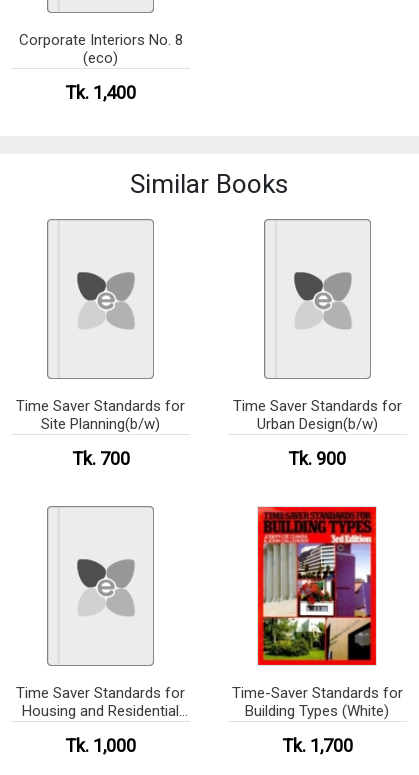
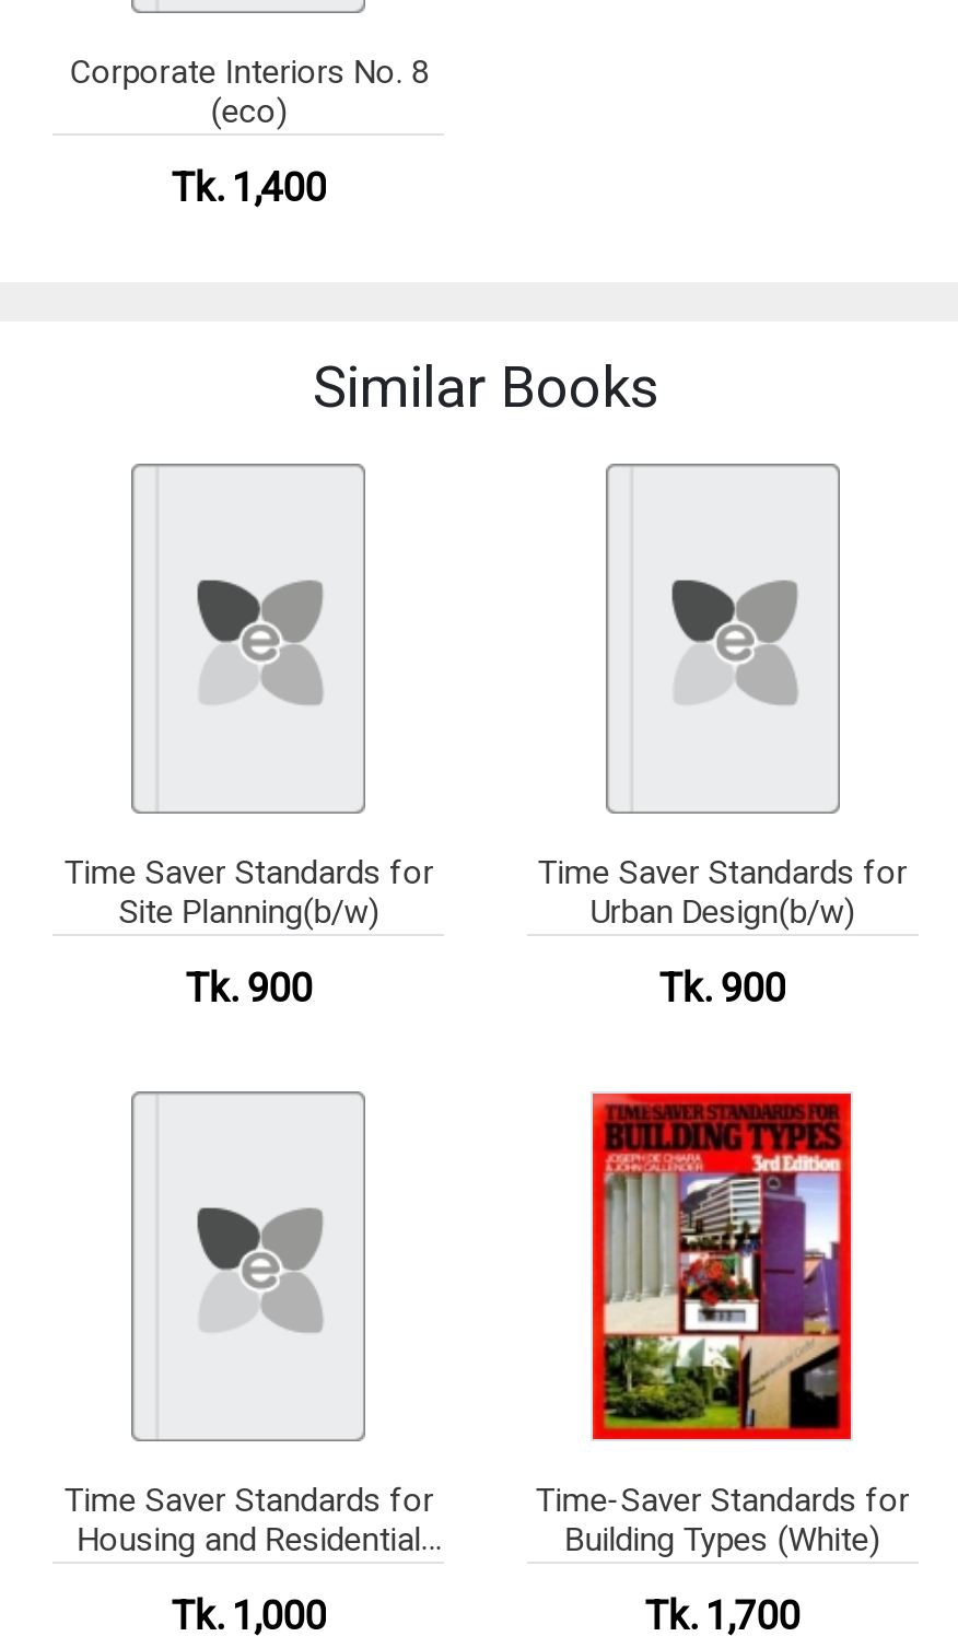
[72,448,130,469] Tk. 700 -> [185,965,312,1010] Tk. 900

